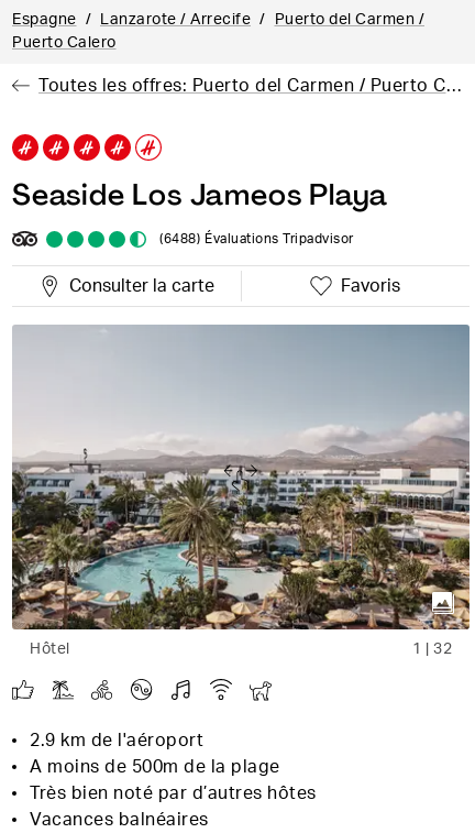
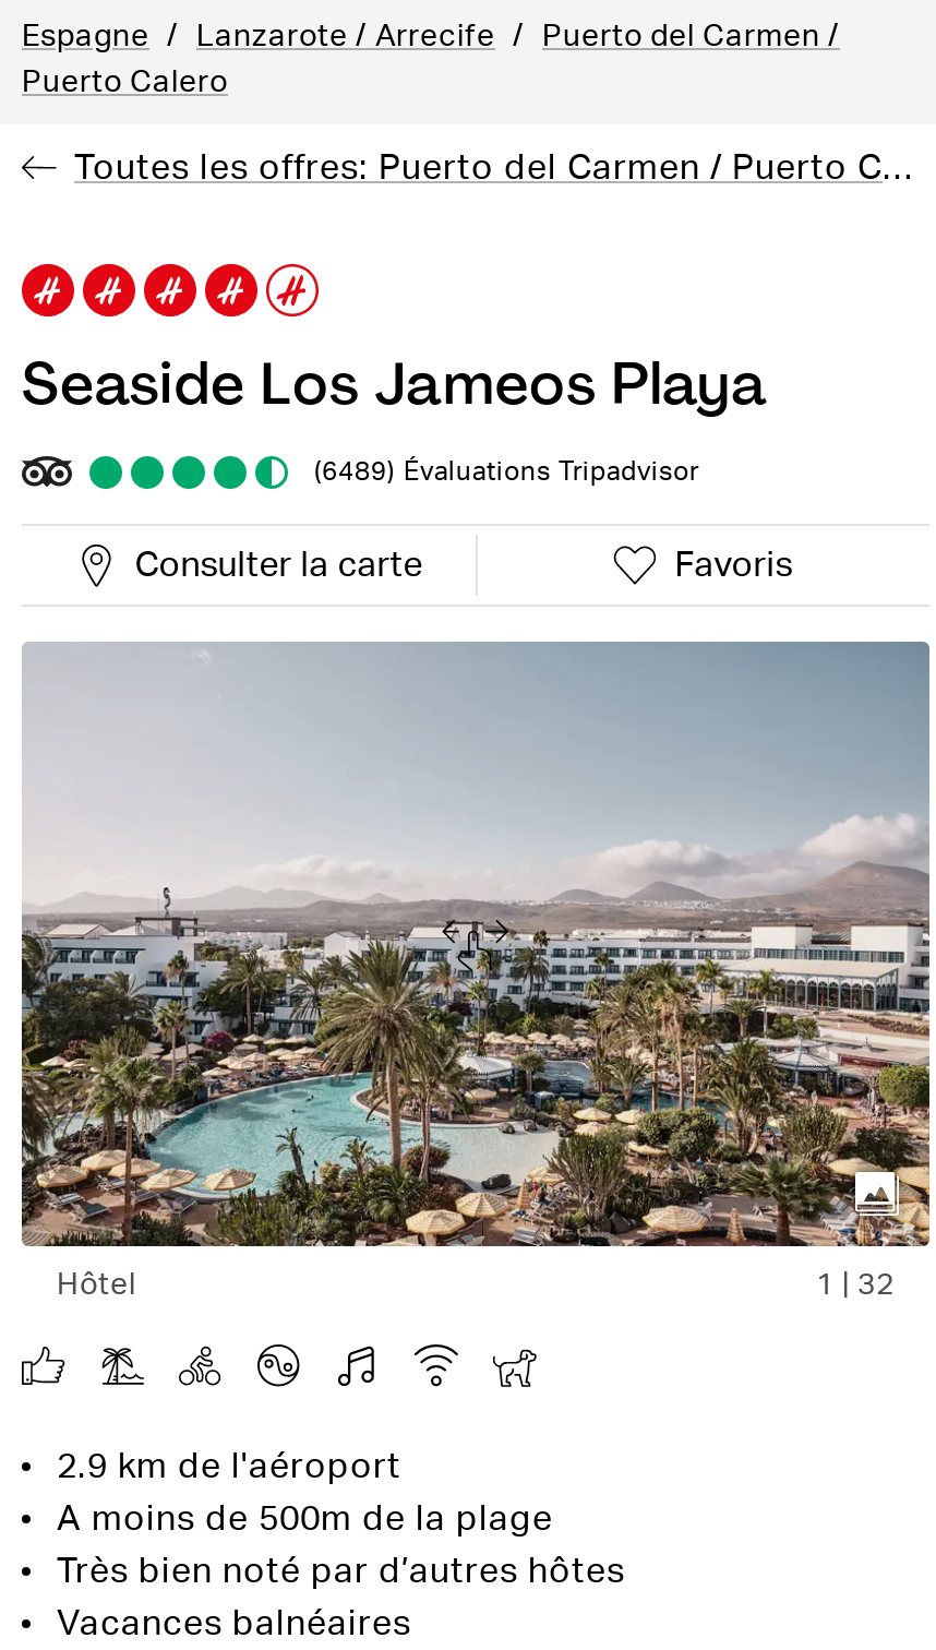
[159,232,354,245] (6488) Évaluations Tripadvisor -> [314,458,699,485] (6489) Évaluations Tripadvisor

